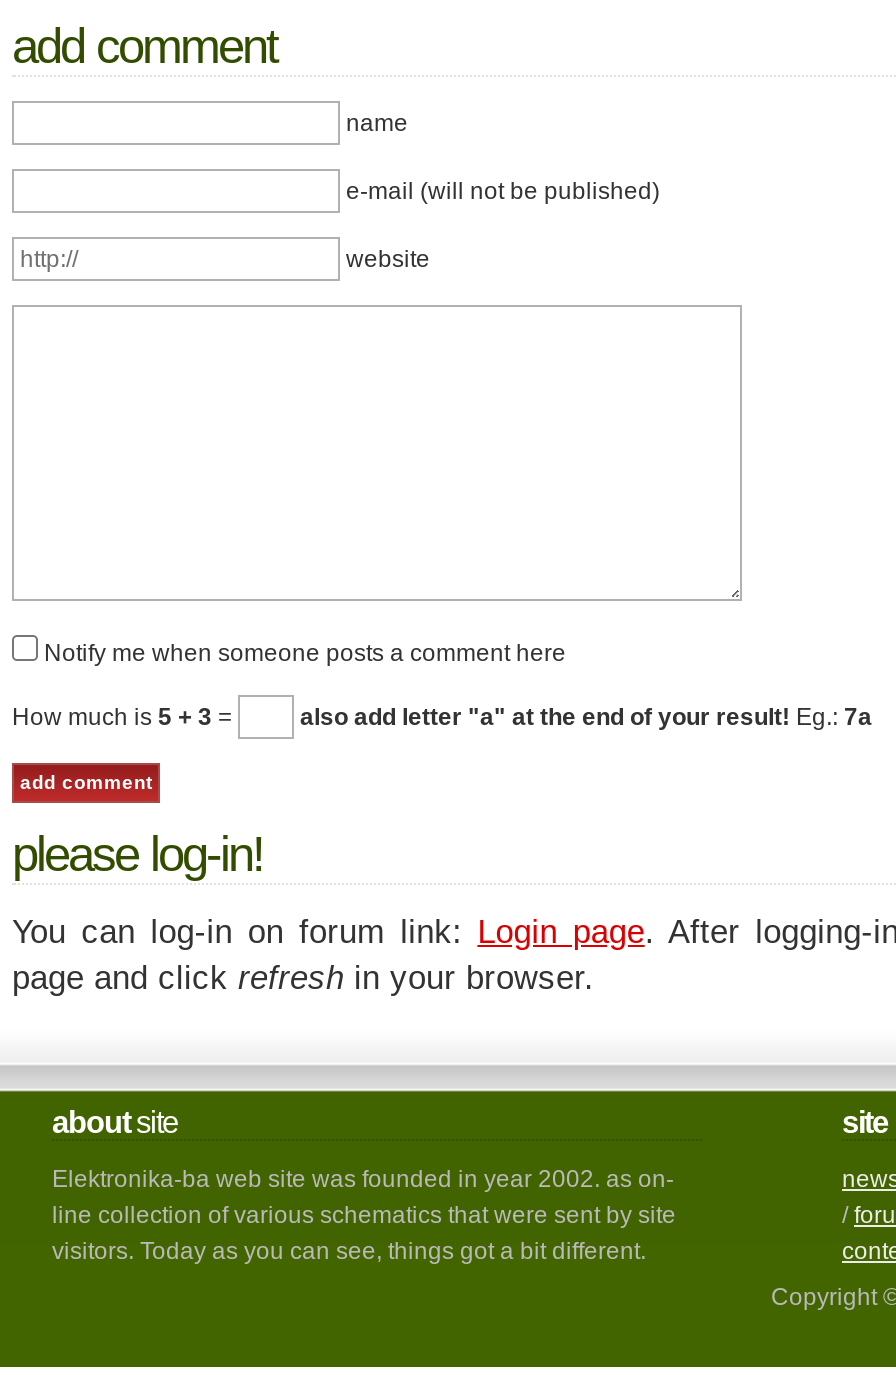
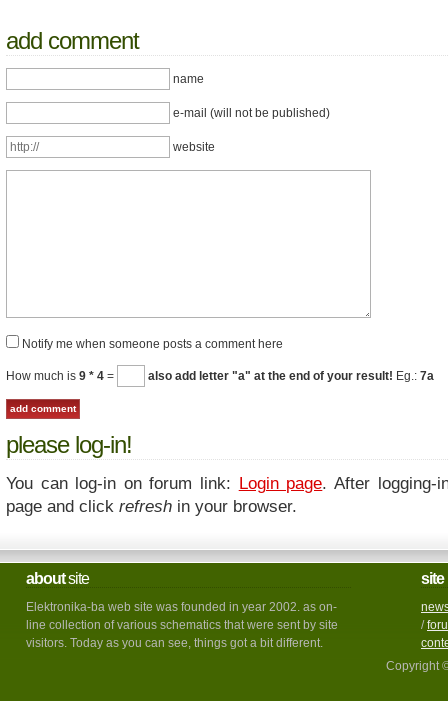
[12,704,238,732] How much is 5 + 3 = -> [6,369,117,383] How much is 9 * 4 =

